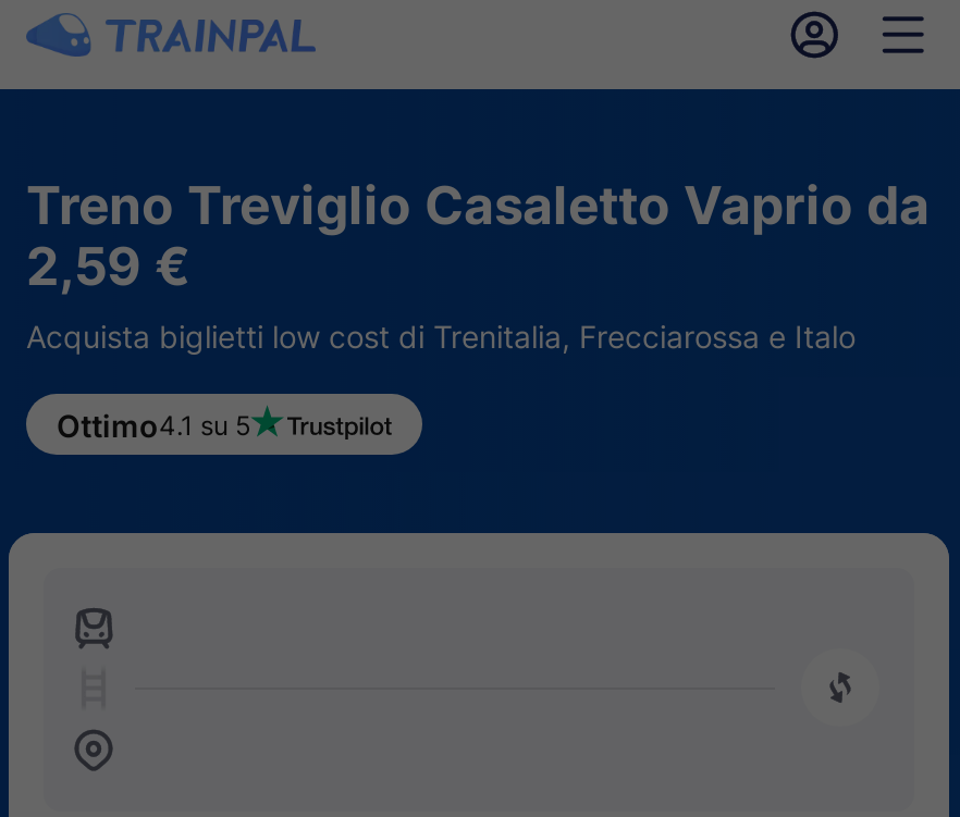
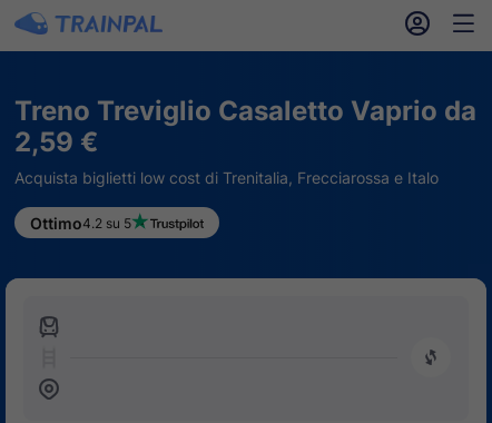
[57,406,250,443] Ottimo4.1 su 5 -> [30,213,131,232] Ottimo4.2 su 5

